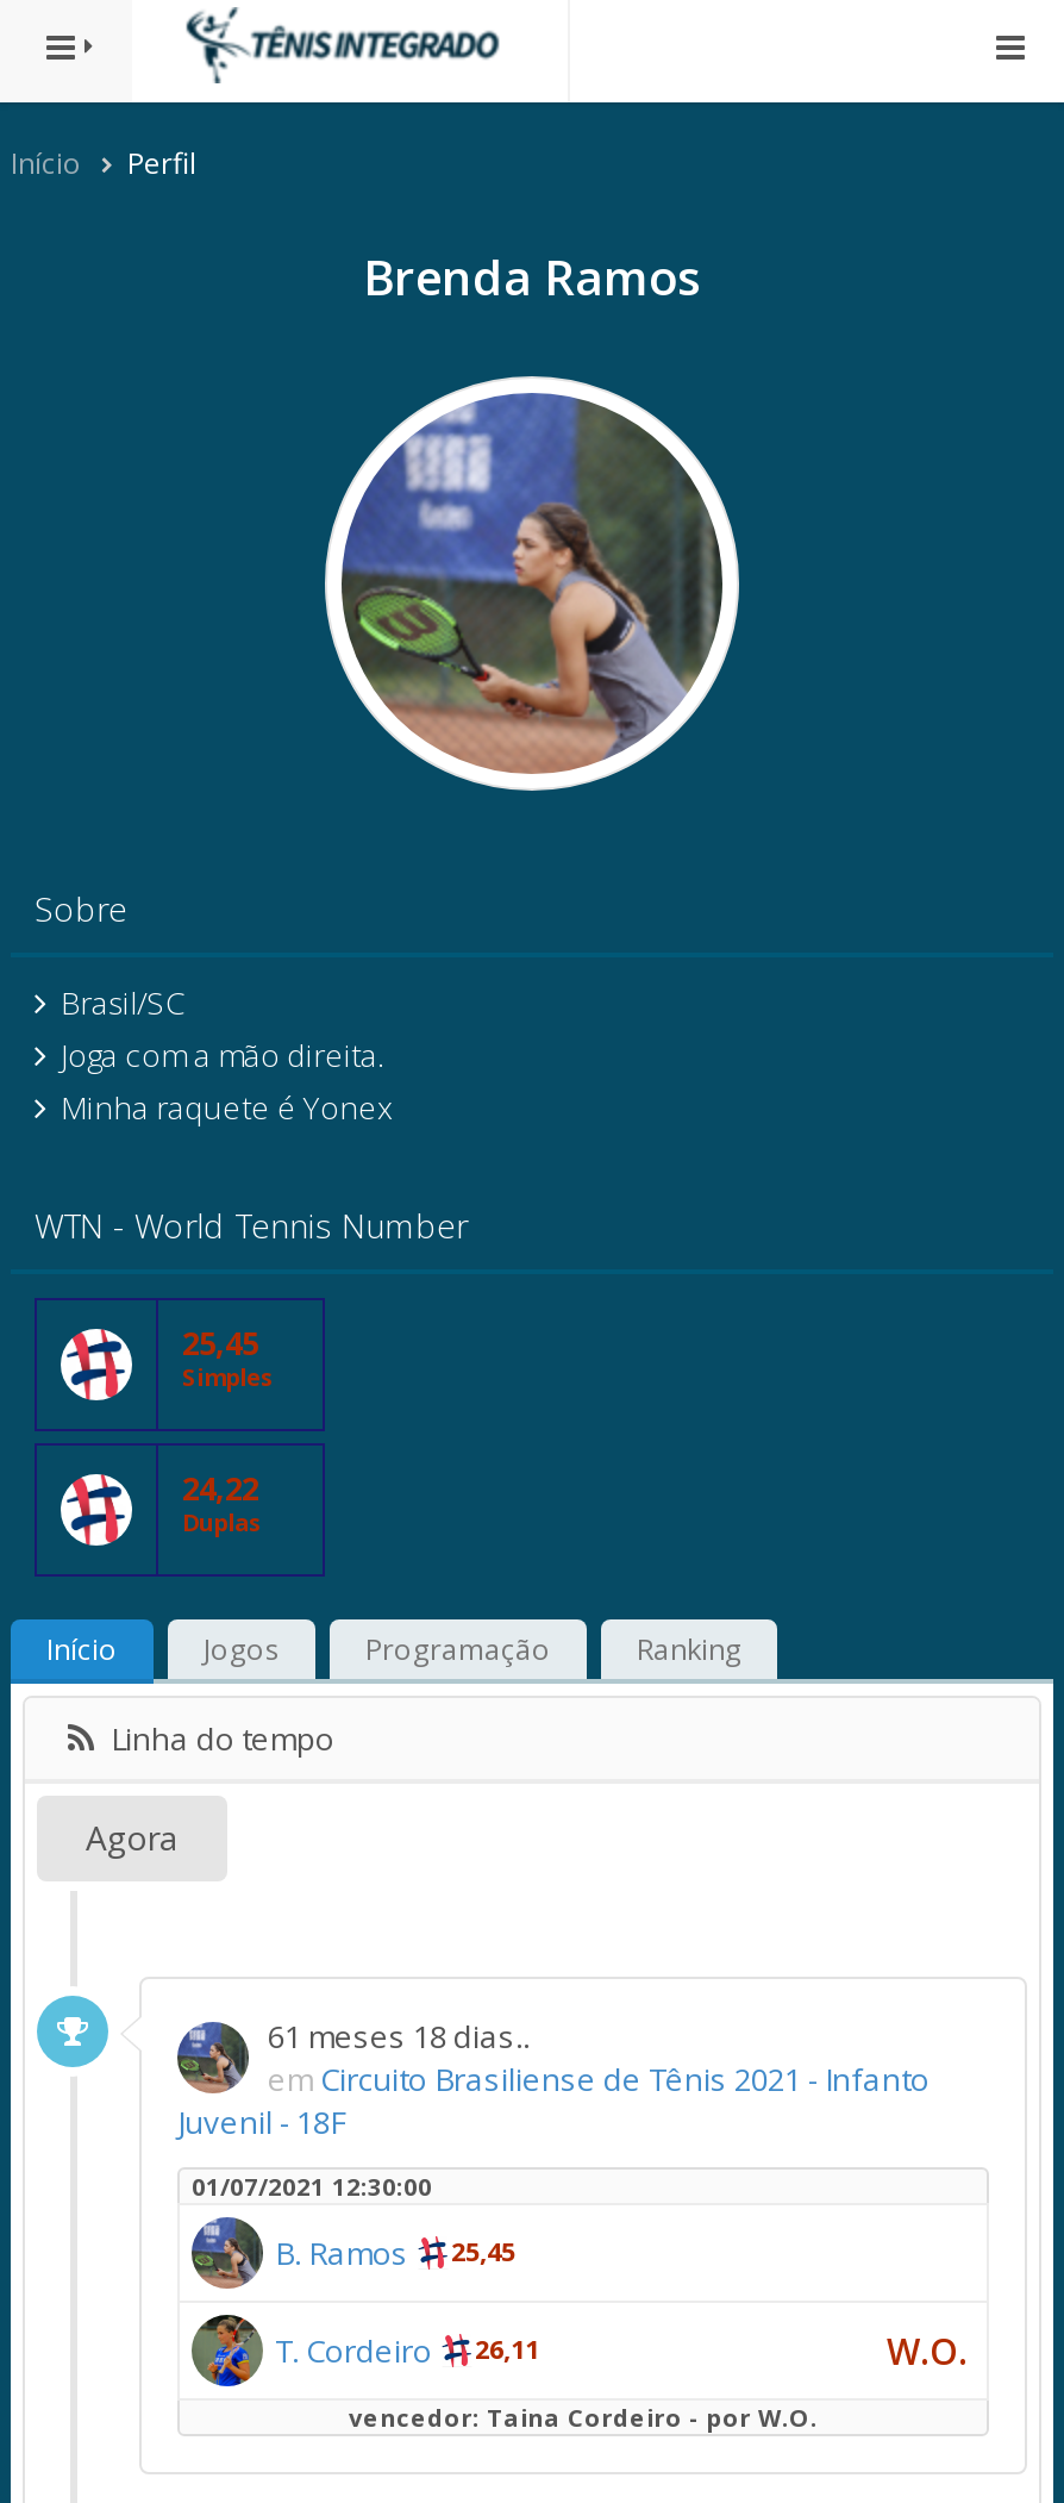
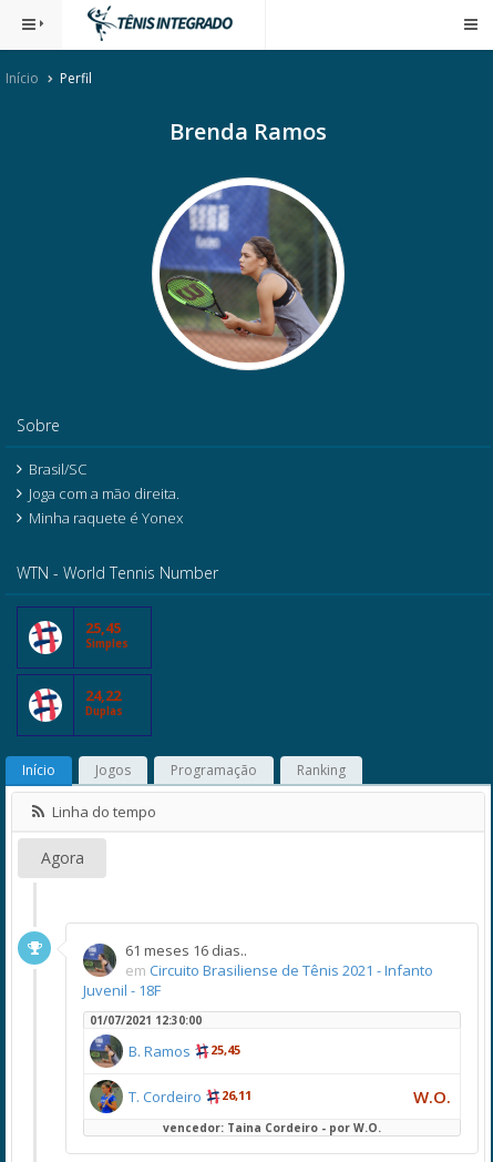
[268,2015,530,2058] 61 meses 18 dias.. -> [125,940,247,960] 61 meses 16 dias..

